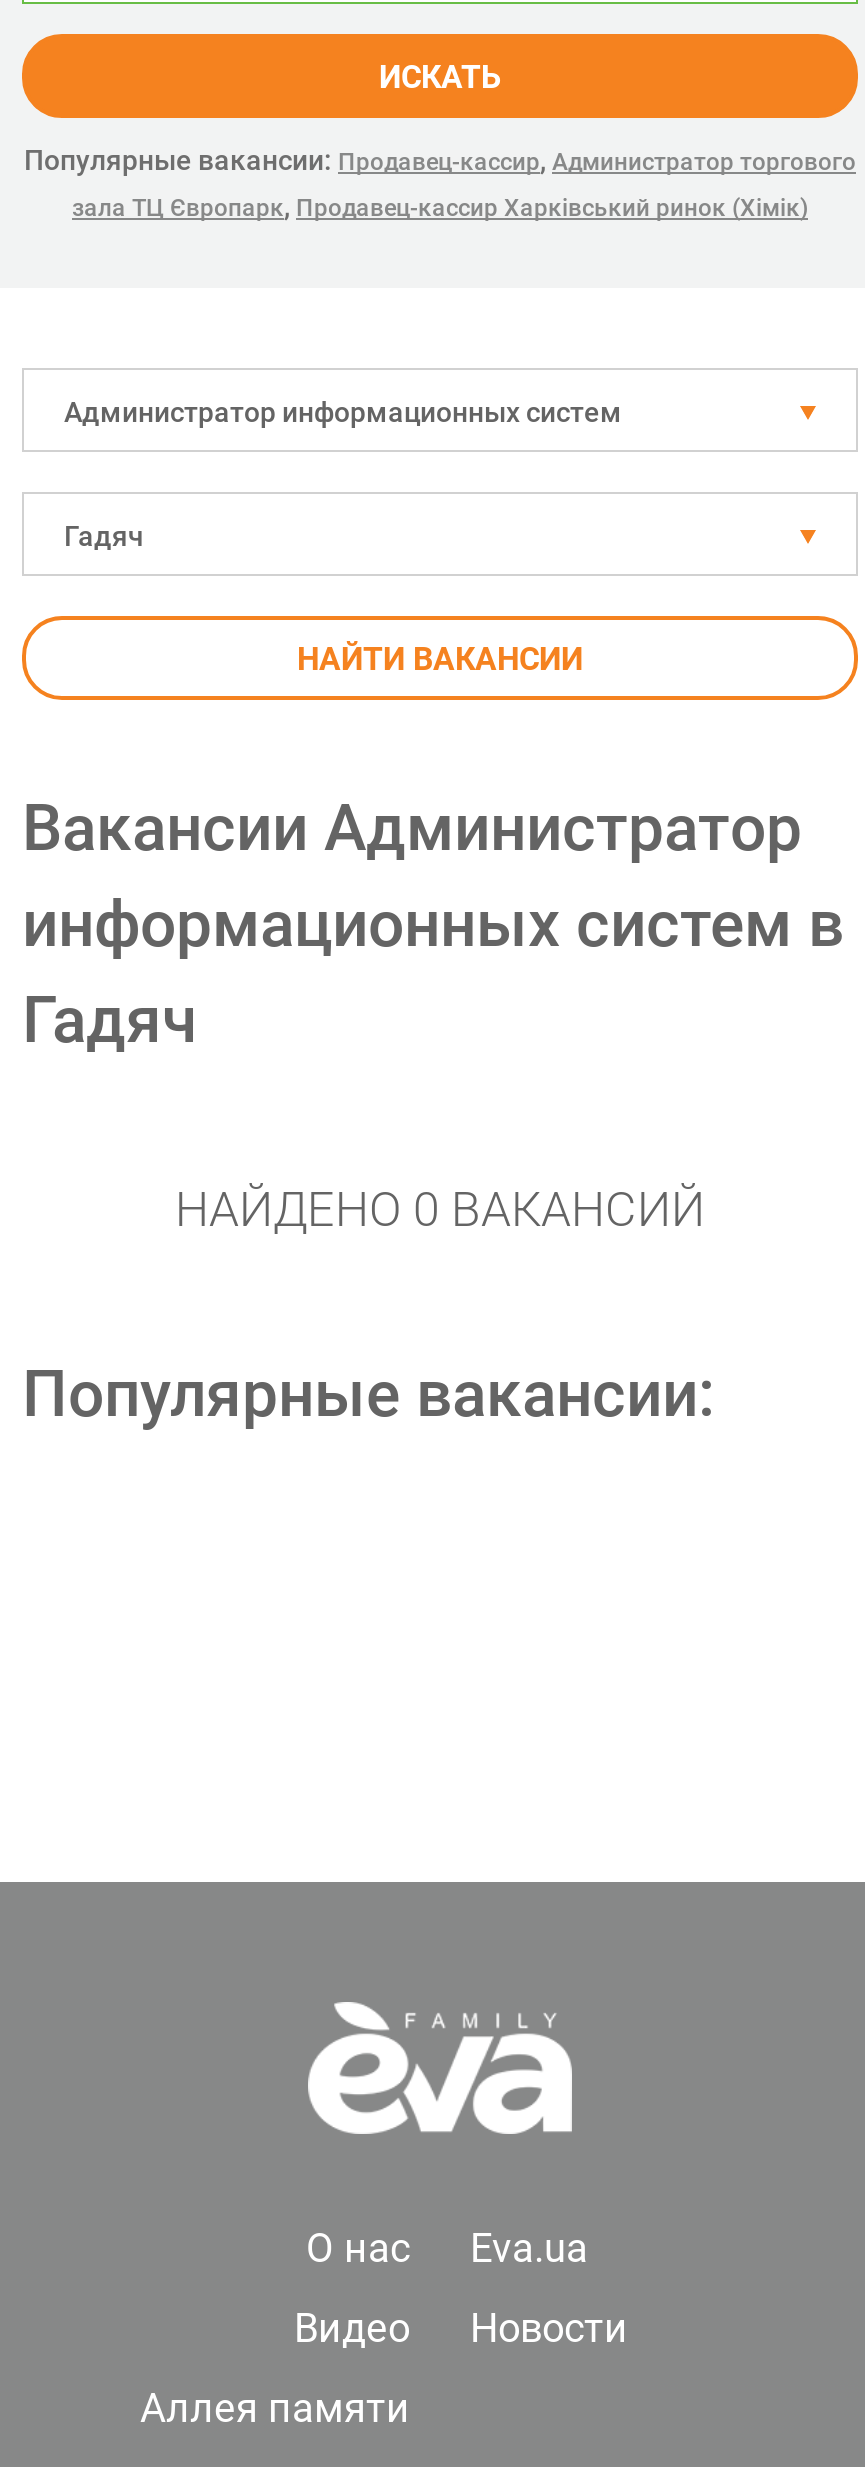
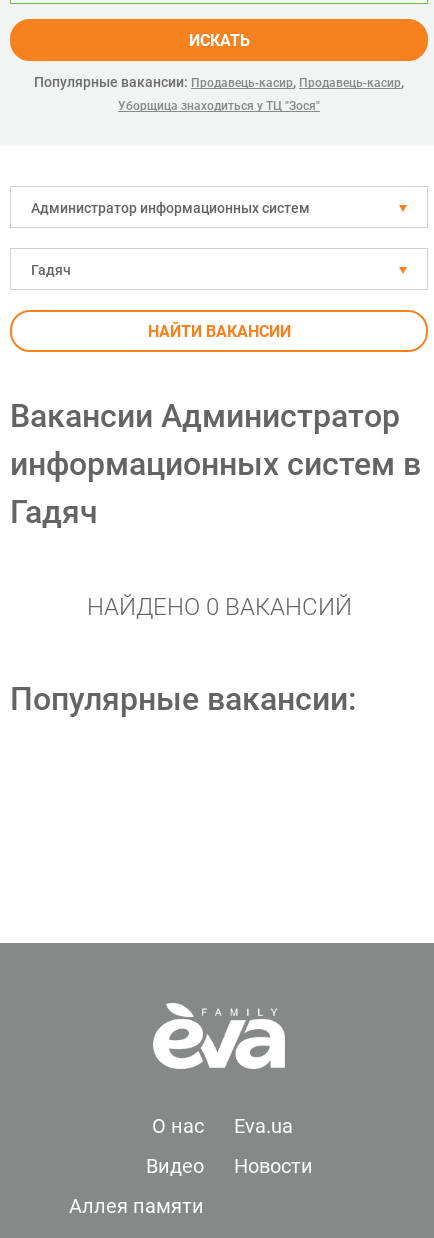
[24,144,856,222] Популярные вакансии: Продавец-кассир, Администратор торгового | зала ТЦ Європарк, Продавец-кассир Харківський ринок (Хімік) -> [34,74,404,113] Популярные вакансии: Продавець-касир, Продавець-касир, | Уборщица знаходиться у ТЦ "Зося"

